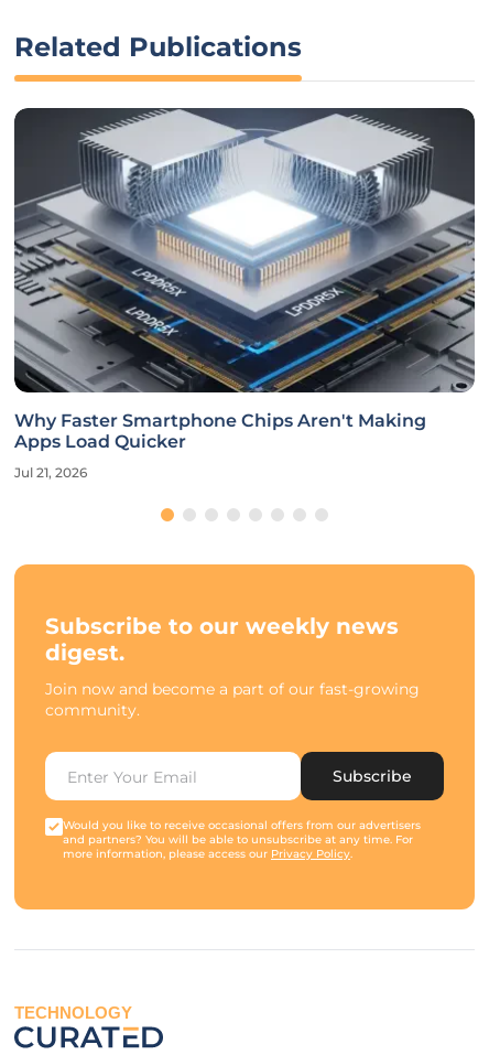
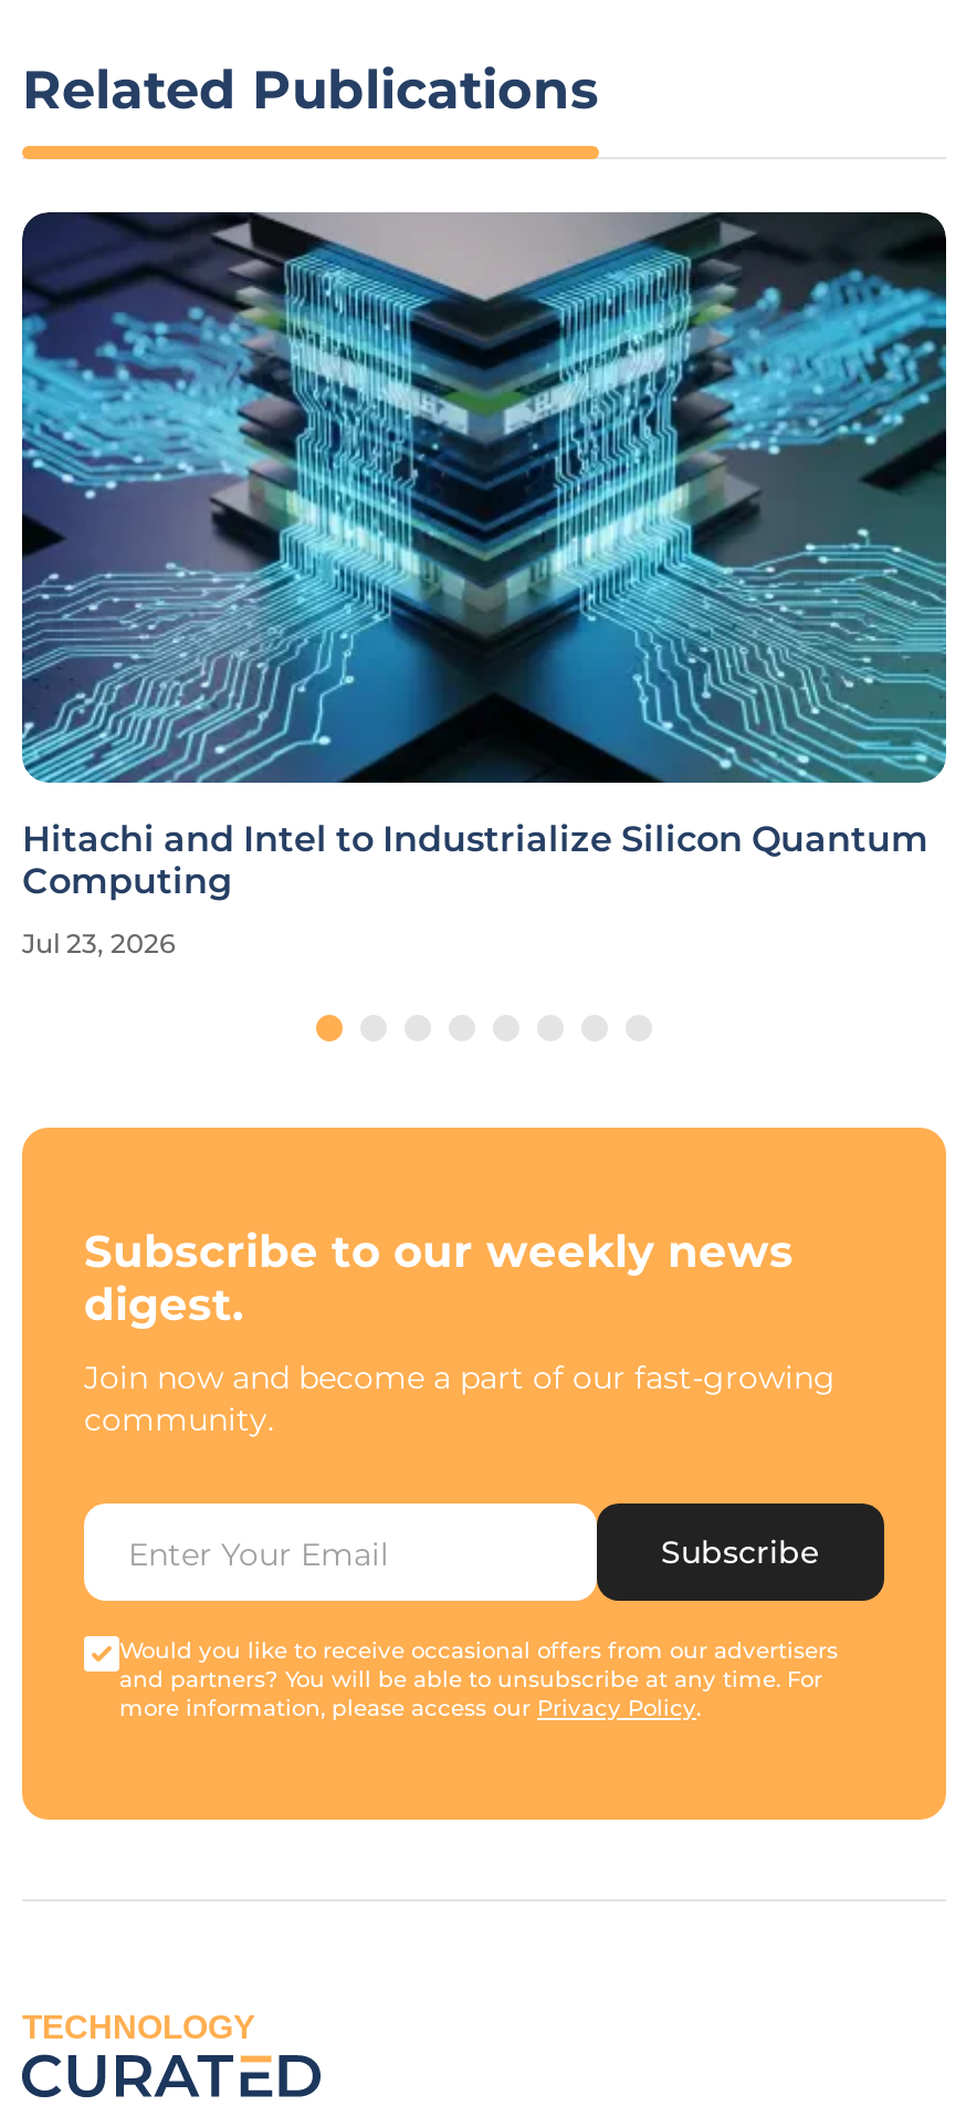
[13,108,476,453] [image] | Why Faster Smartphone Chips Aren't Making | Apps Load Quicker -> [20,212,948,903] [image] | Hitachi and Intel to Industrialize Silicon Quantum | Computing
[14,465,87,481] Jul 21, 2026 -> [22,928,175,961] Jul 23, 2026

